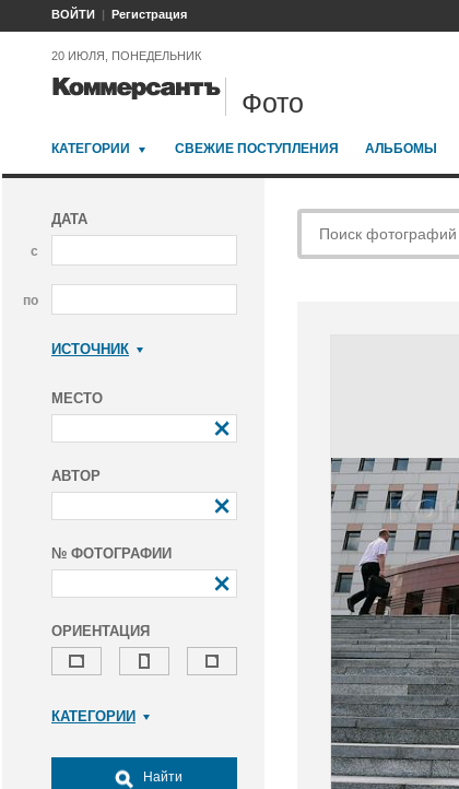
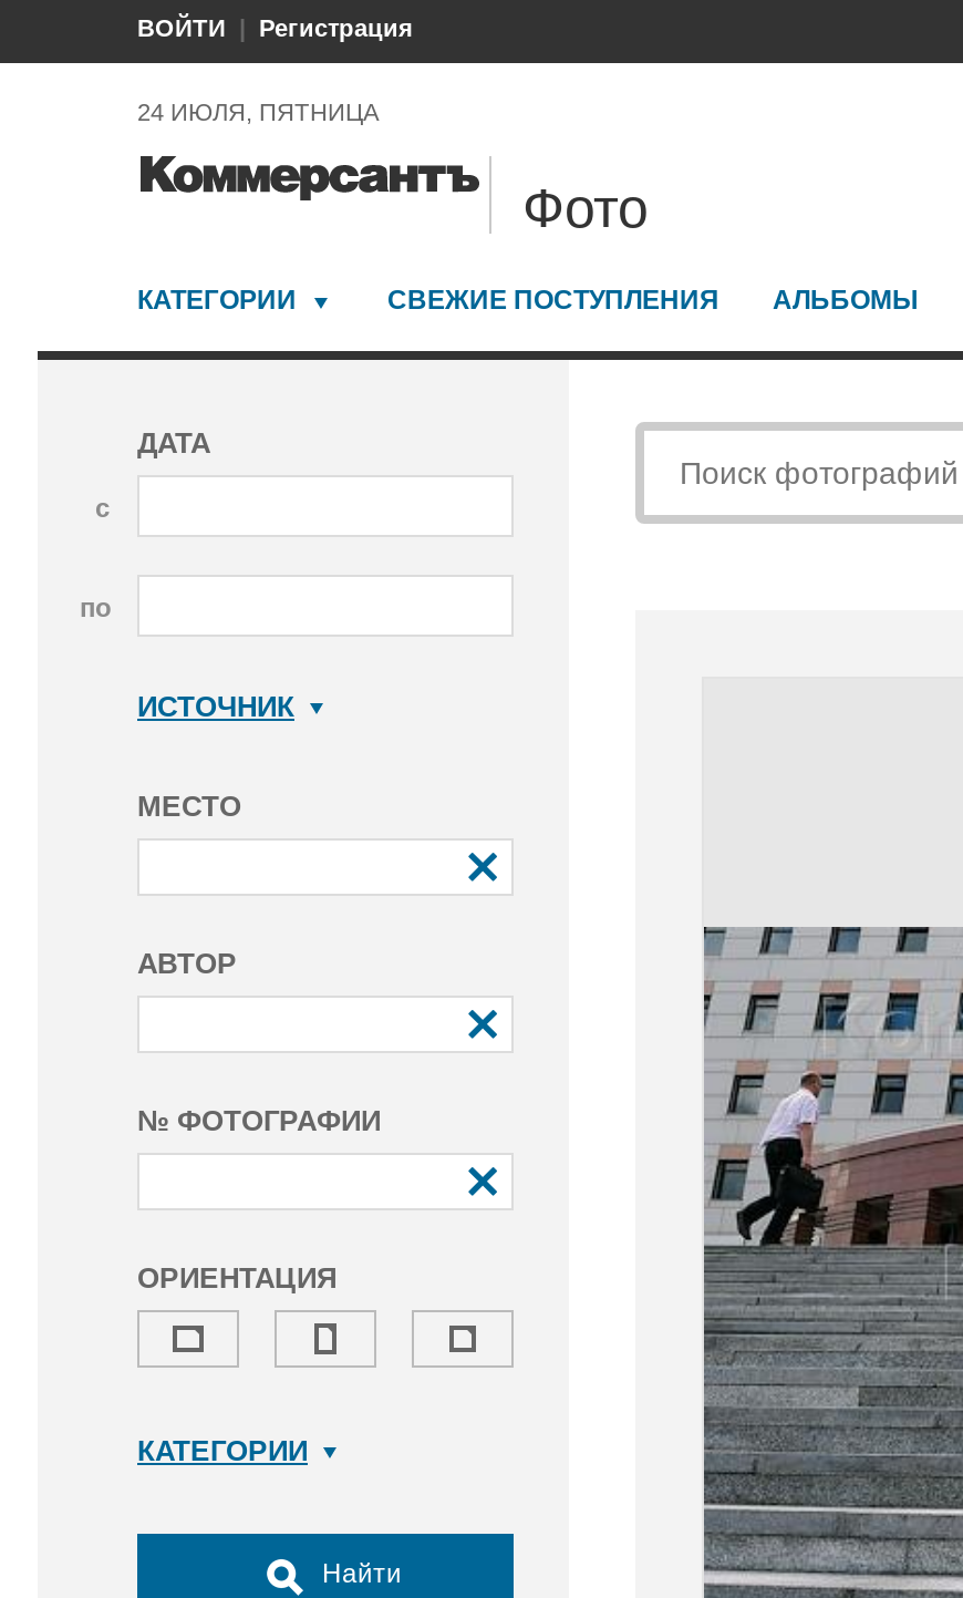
[51,49,201,62] 20 ИЮЛЯ, ПОНЕДЕЛЬНИК -> [137,99,379,125] 24 ИЮЛЯ, ПЯТНИЦА

